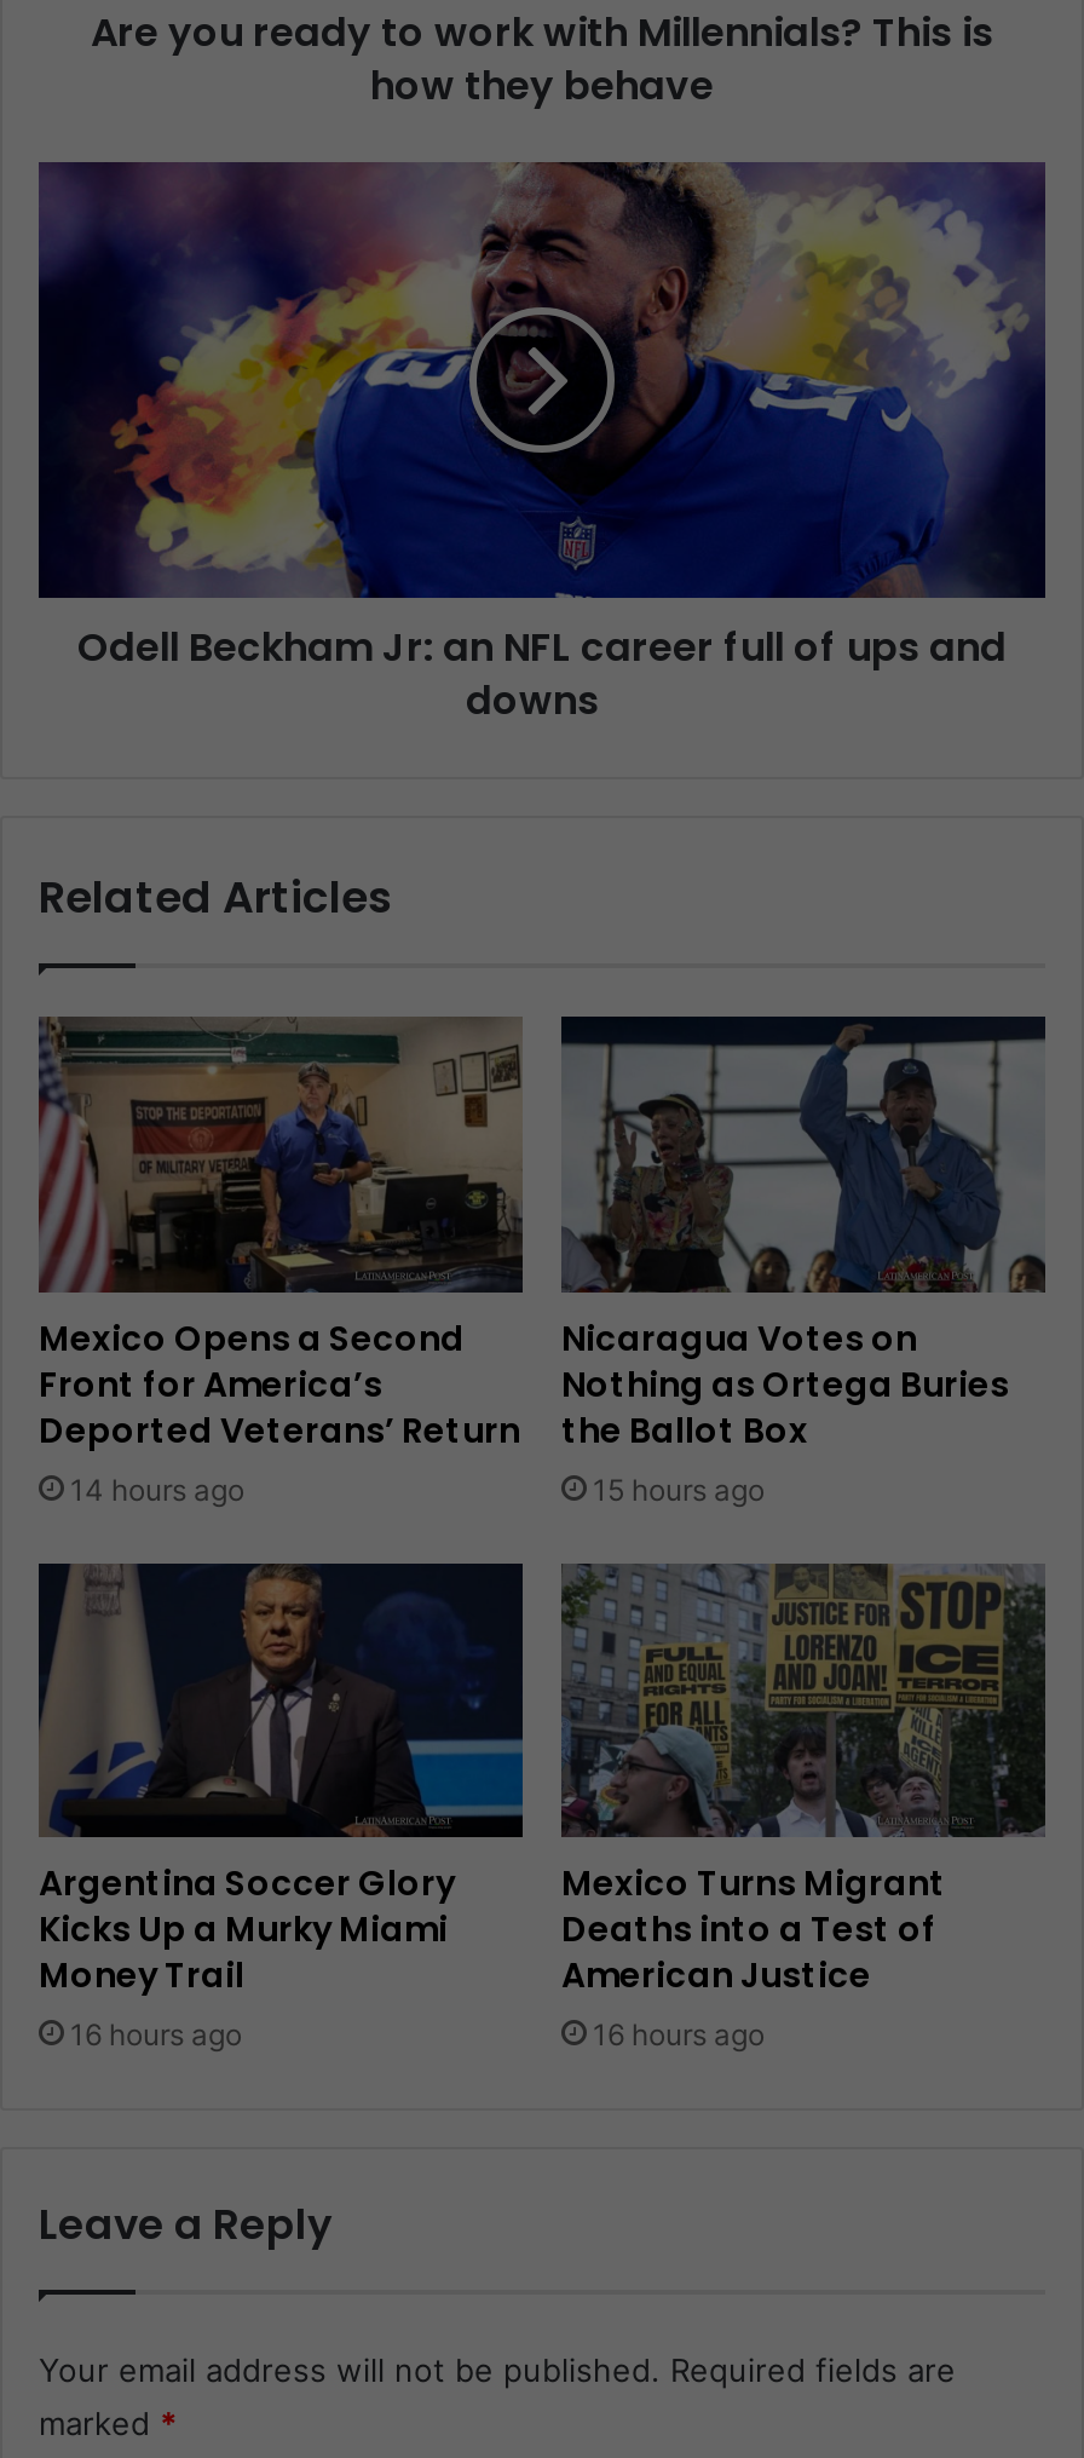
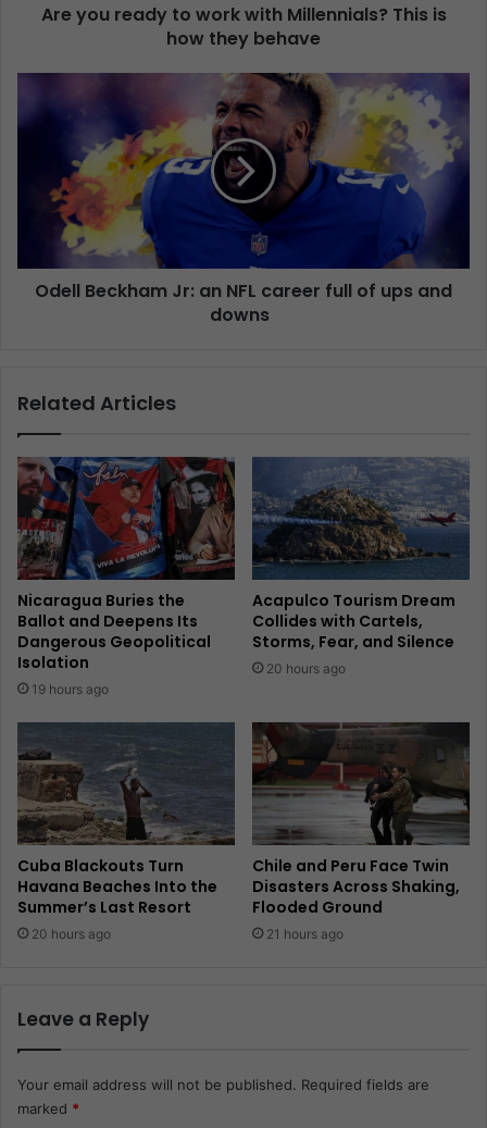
[39,1017,523,1508] [image] | Mexico Opens a Second | Front for America’s | Deported Veterans’ Return | 14 hours ago -> [17,456,236,698] [image] | Nicaragua Buries the | Ballot and Deepens Its | Dangerous Geopolitical | Isolation | 19 hours ago
[559,1014,1045,1508] [image] | Nicaragua Votes on | Nothing as Ortega Buries | the Ballot Box | 15 hours ago -> [251,456,471,677] [image] | Acapulco Tourism Dream | Collides with Cartels, | Storms, Fear, and Silence | 20 hours ago
[36,1564,525,2053] [image] | Argentina Soccer Glory | Kicks Up a Murky Miami | Money Trail | 16 hours ago -> [16,722,236,942] [image] | Cuba Blackouts Turn | Havana Beaches Into the | Summer’s Last Resort | 20 hours ago
[561,1564,1045,2053] [image] | Mexico Turns Migrant | Deaths into a Test of | American Justice | 16 hours ago -> [252,721,470,942] [image] | Chile and Peru Face Twin | Disasters Across Shaking, | Flooded Ground | 21 hours ago

